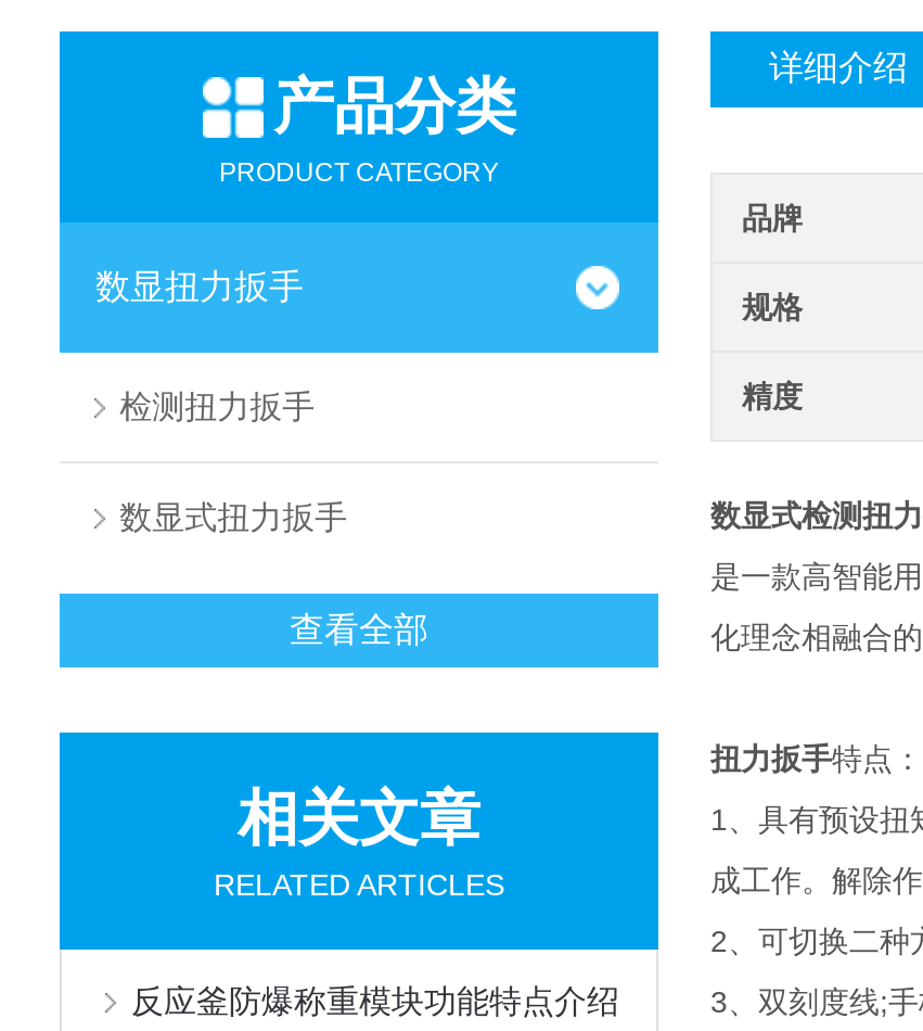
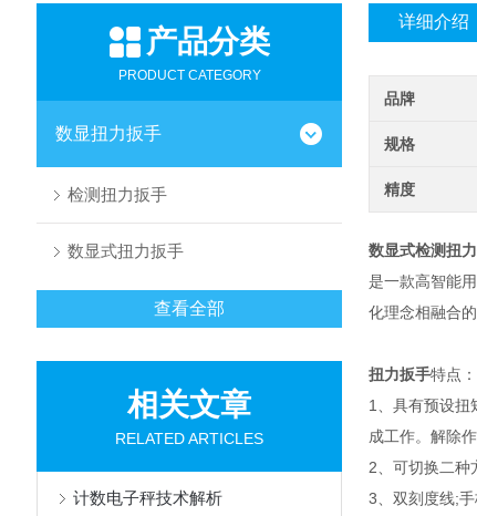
[131,982,619,1019] 反应釜防爆称重模块功能特点介绍 -> [73,488,222,507] 计数电子秤技术解析

